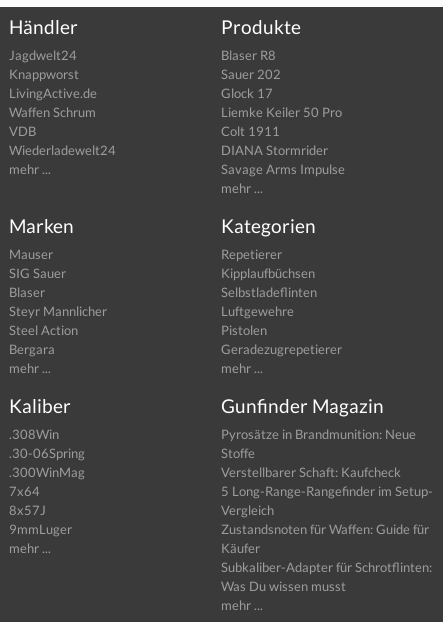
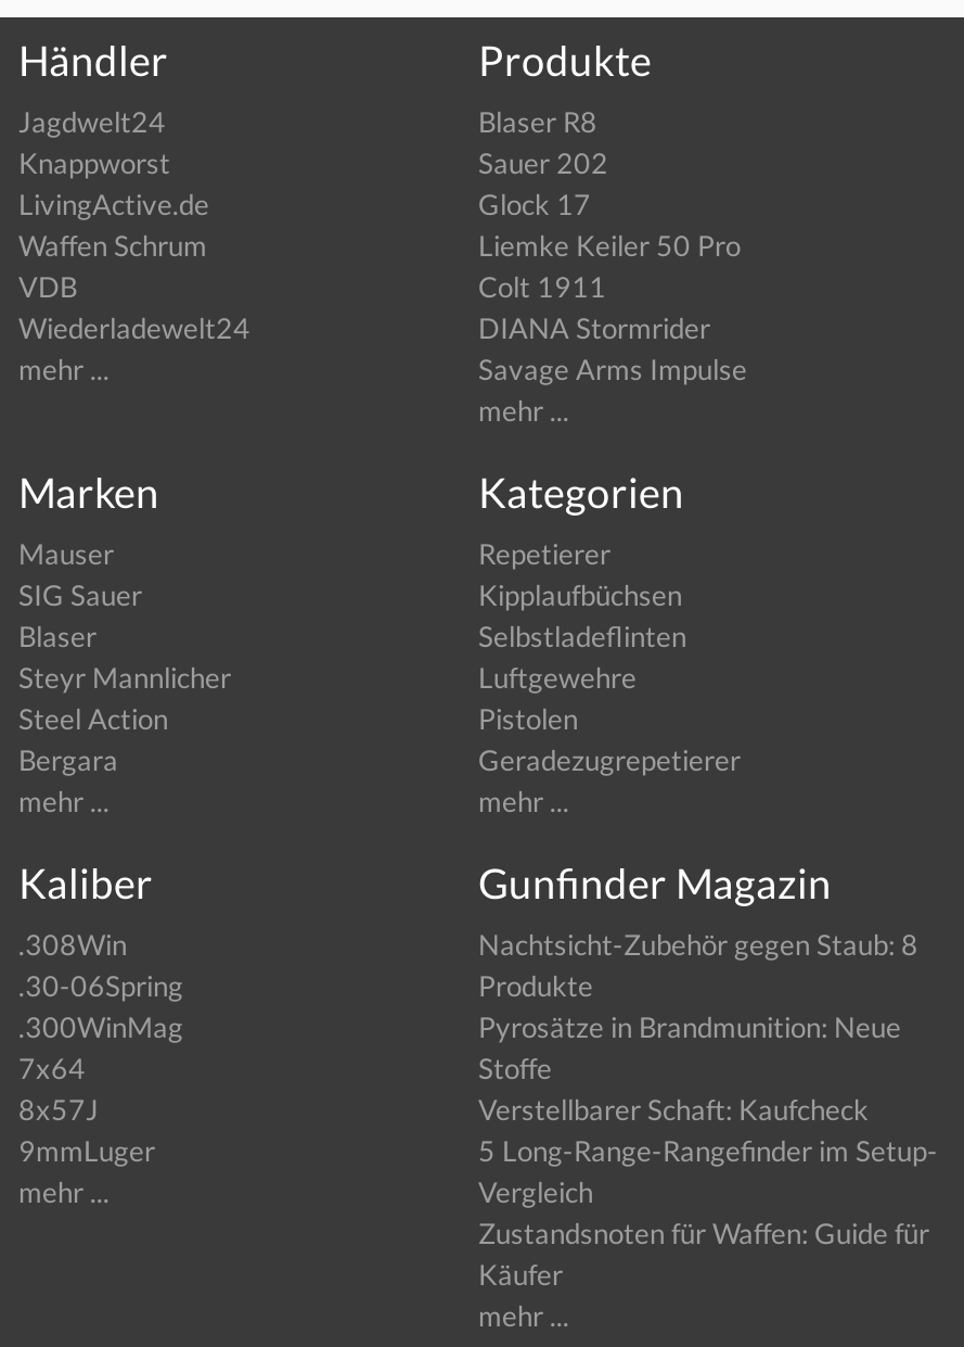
moved [221,426,433,556] -> [478,1010,938,1293]: Pyrosätze in Brandmunition: Neue | Stoffe | Verstellbarer Schaft: Kaufcheck | 5 Long-Range-Rangefinder im Setup- | Vergleich | Zustandsnoten für Waffen: Guide für | Käufer
none -> [478,928,918,1004] Nachtsicht-Zubehör gegen Staub: 8 | Produkte
[221,559,432,594] Subkaliber-Adapter für Schrotflinten: | Was Du wissen musst -> none

